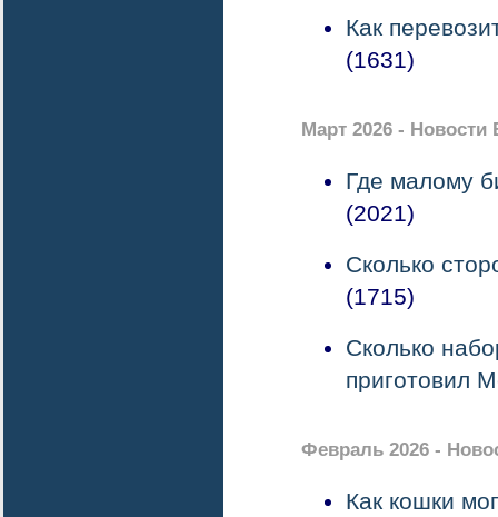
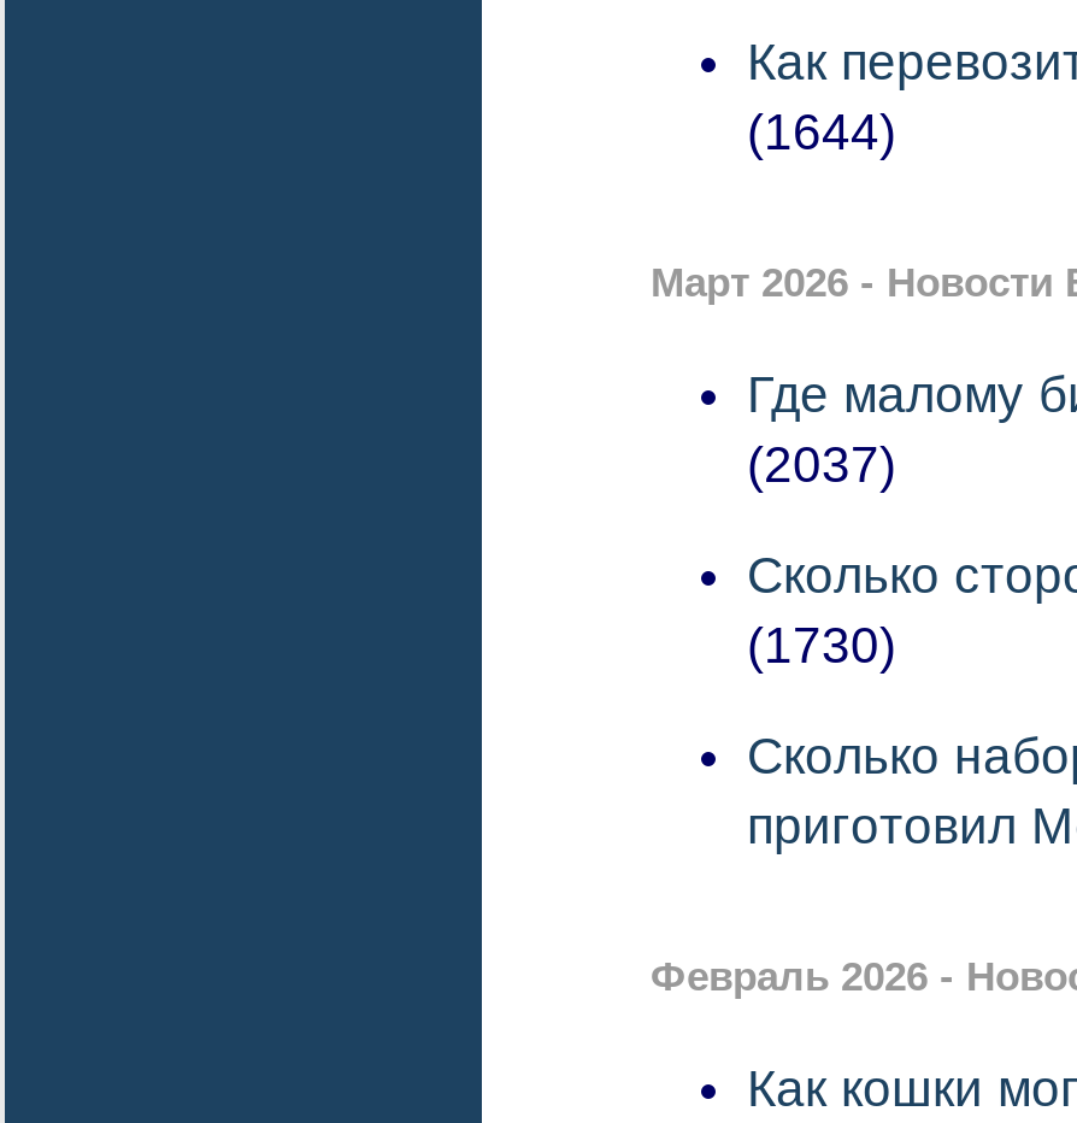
[346,47,415,72] (1631) -> [747,104,896,159] (1644)
[346,200,415,226] (2021) -> [747,436,896,492] (2037)
[346,284,415,309] (1715) -> [747,617,896,672] (1730)

